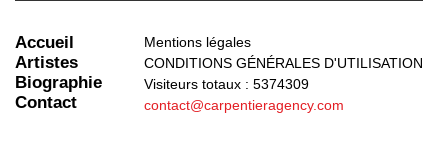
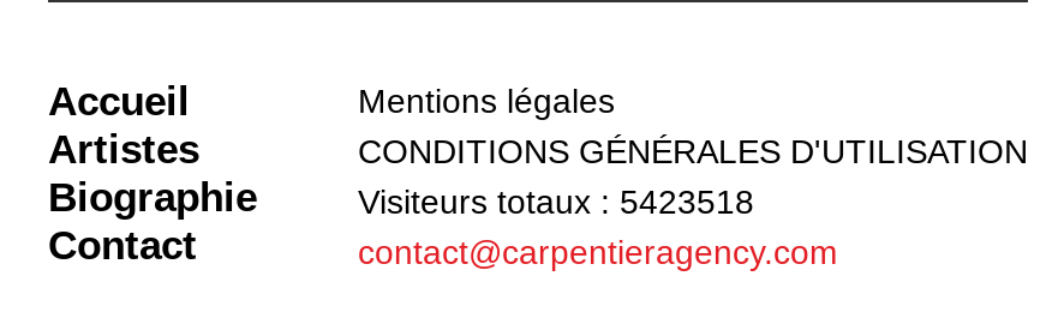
[144,76,309,92] Visiteurs totaux : 5374309 -> [358,182,754,221] Visiteurs totaux : 5423518

